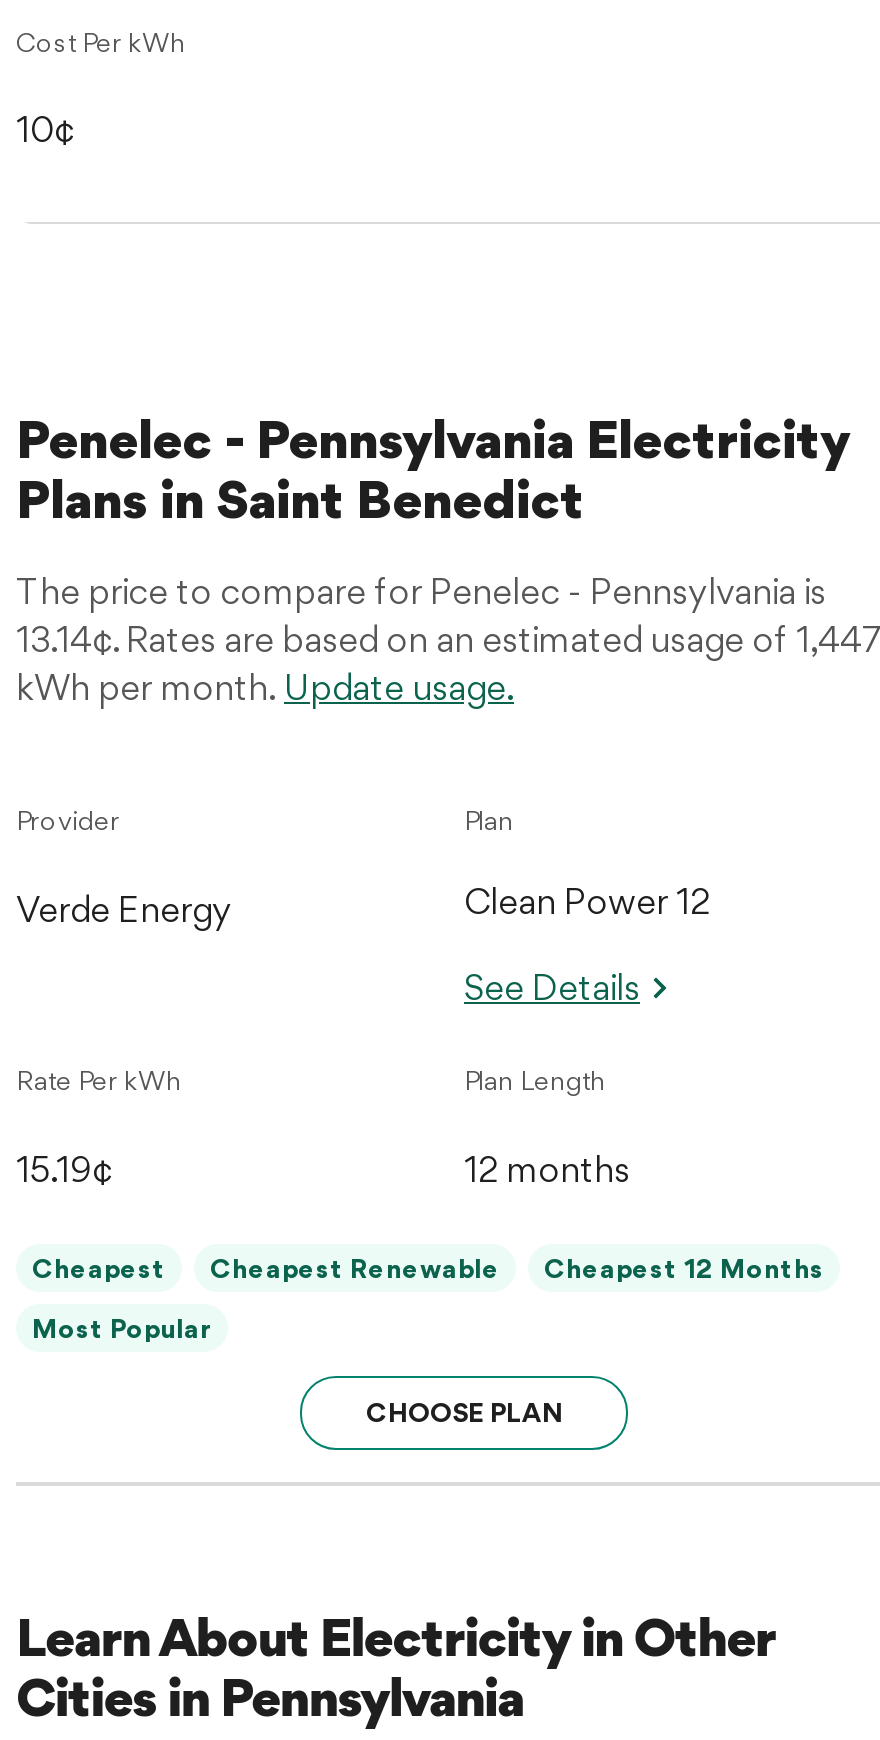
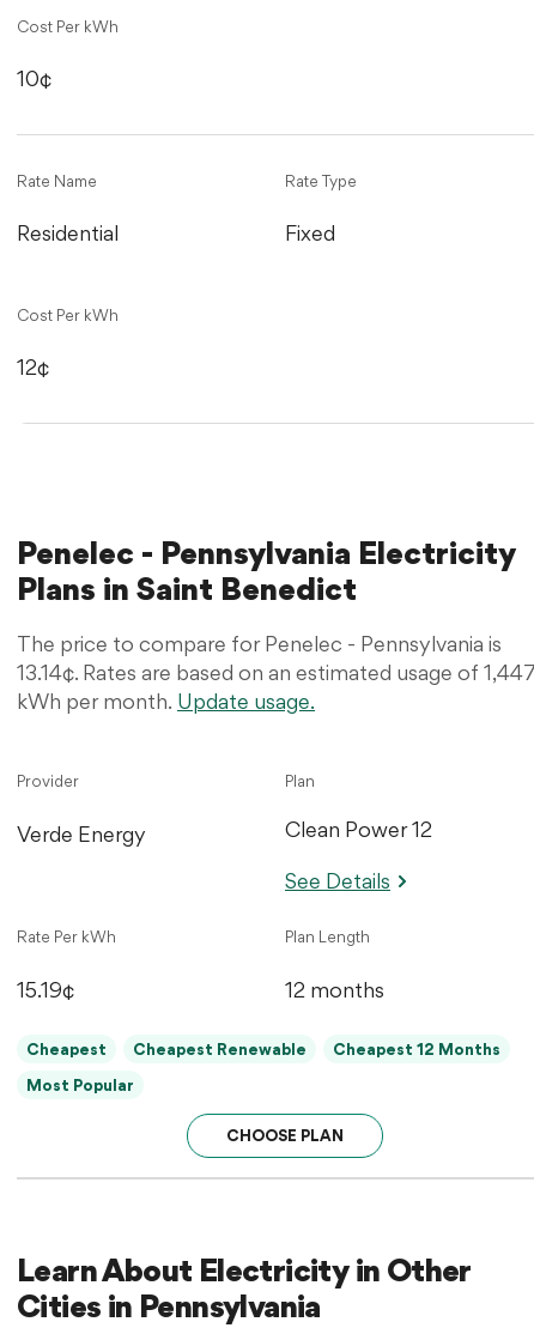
none -> [17,171,119,246] Rate Name | Residential
none -> [17,171,357,380] Rate Type | Fixed | Cost Per kWh | 12¢

